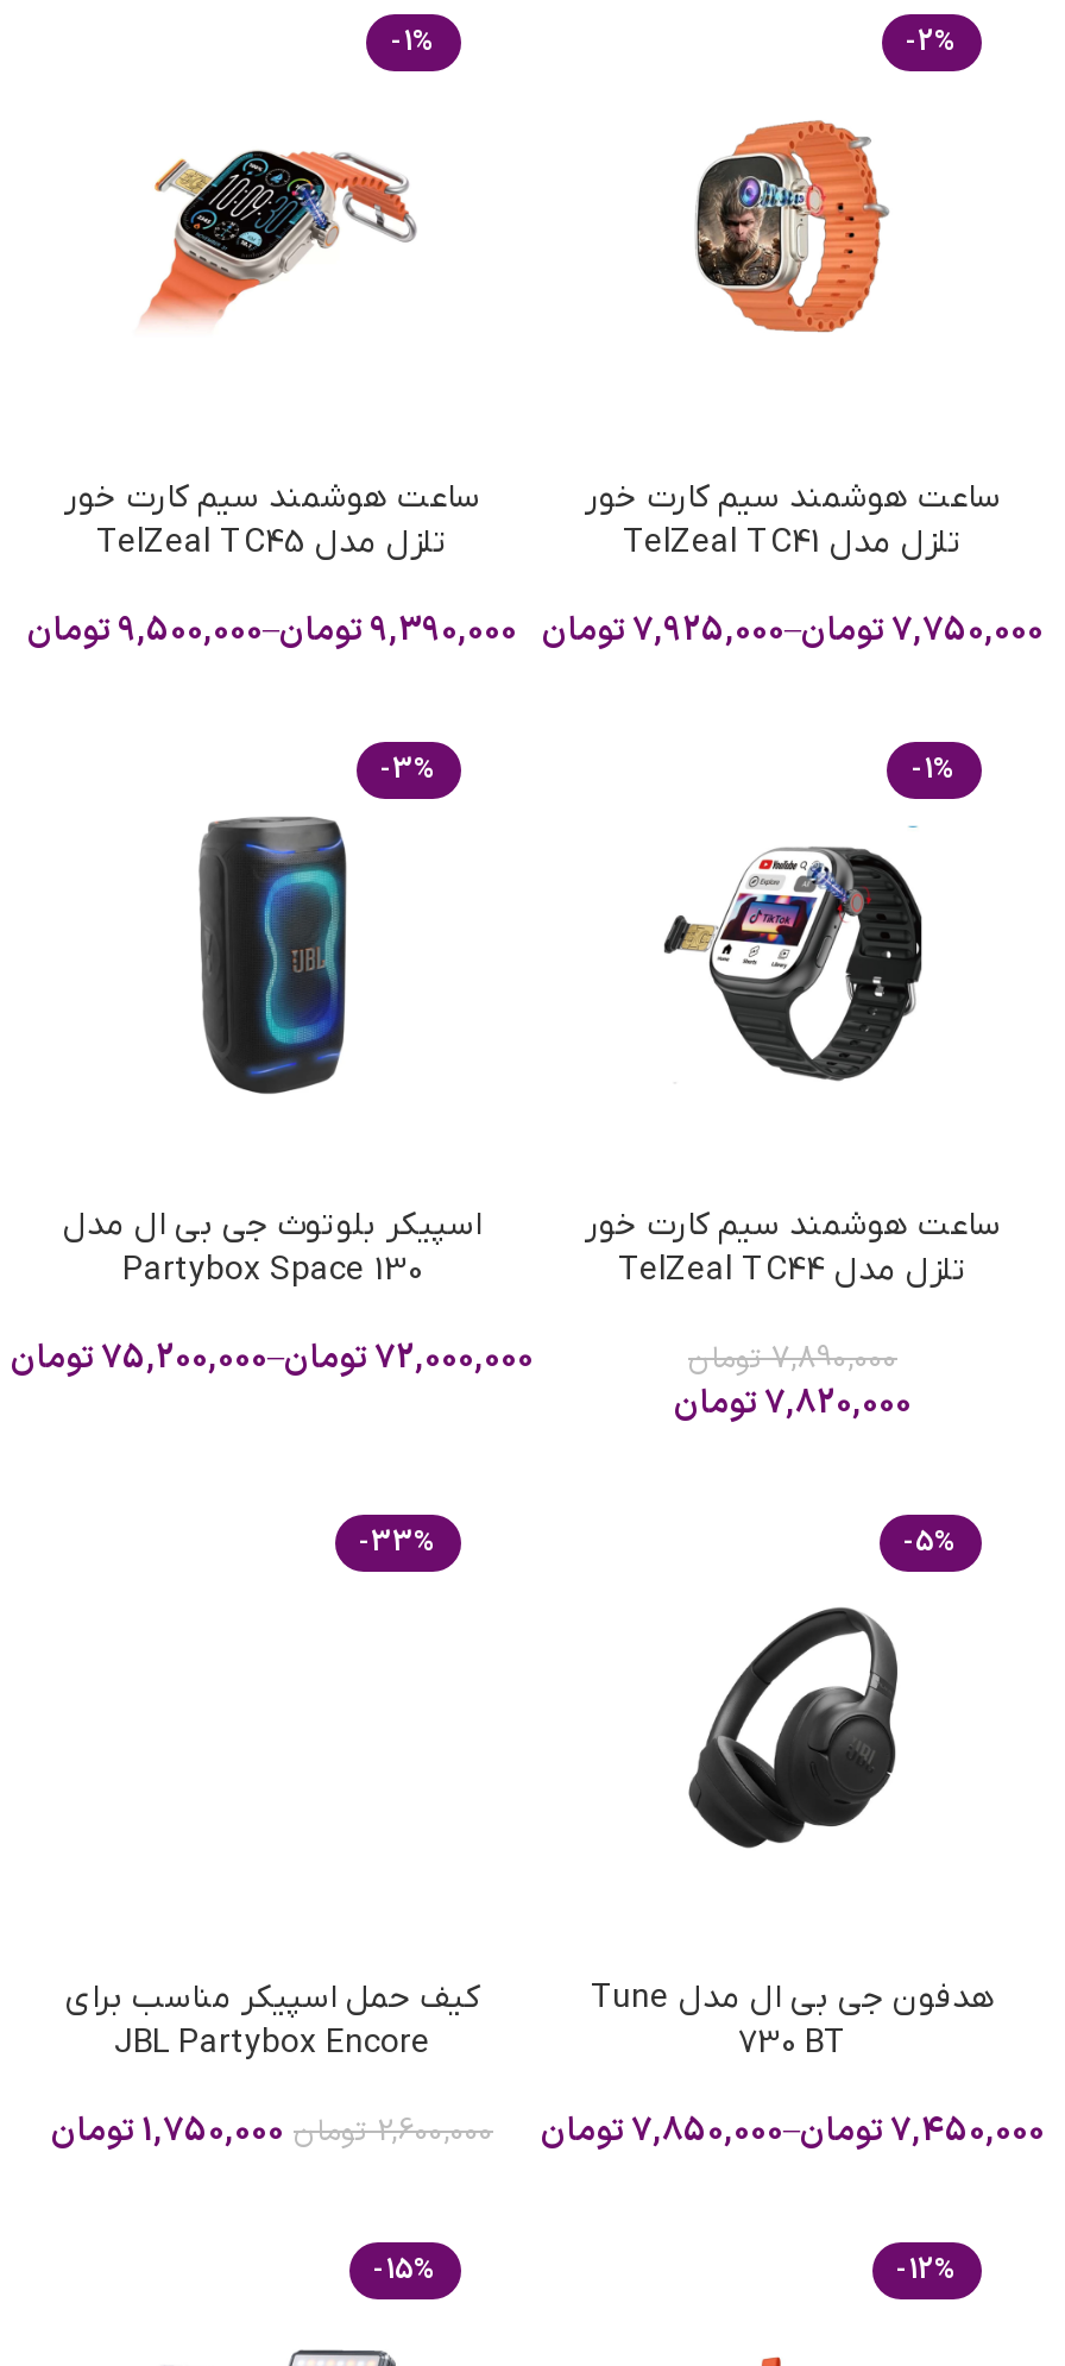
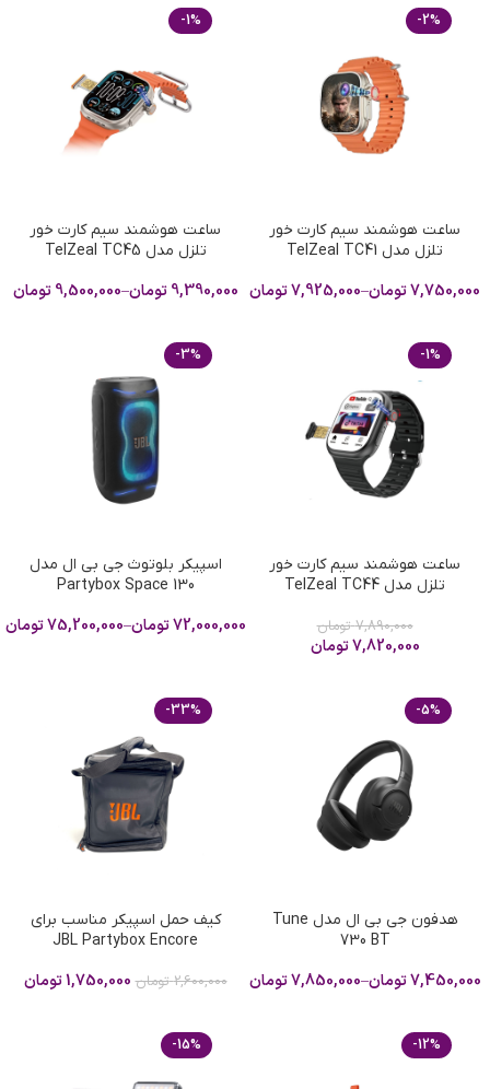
none -> [71,736,185,854] [image]

